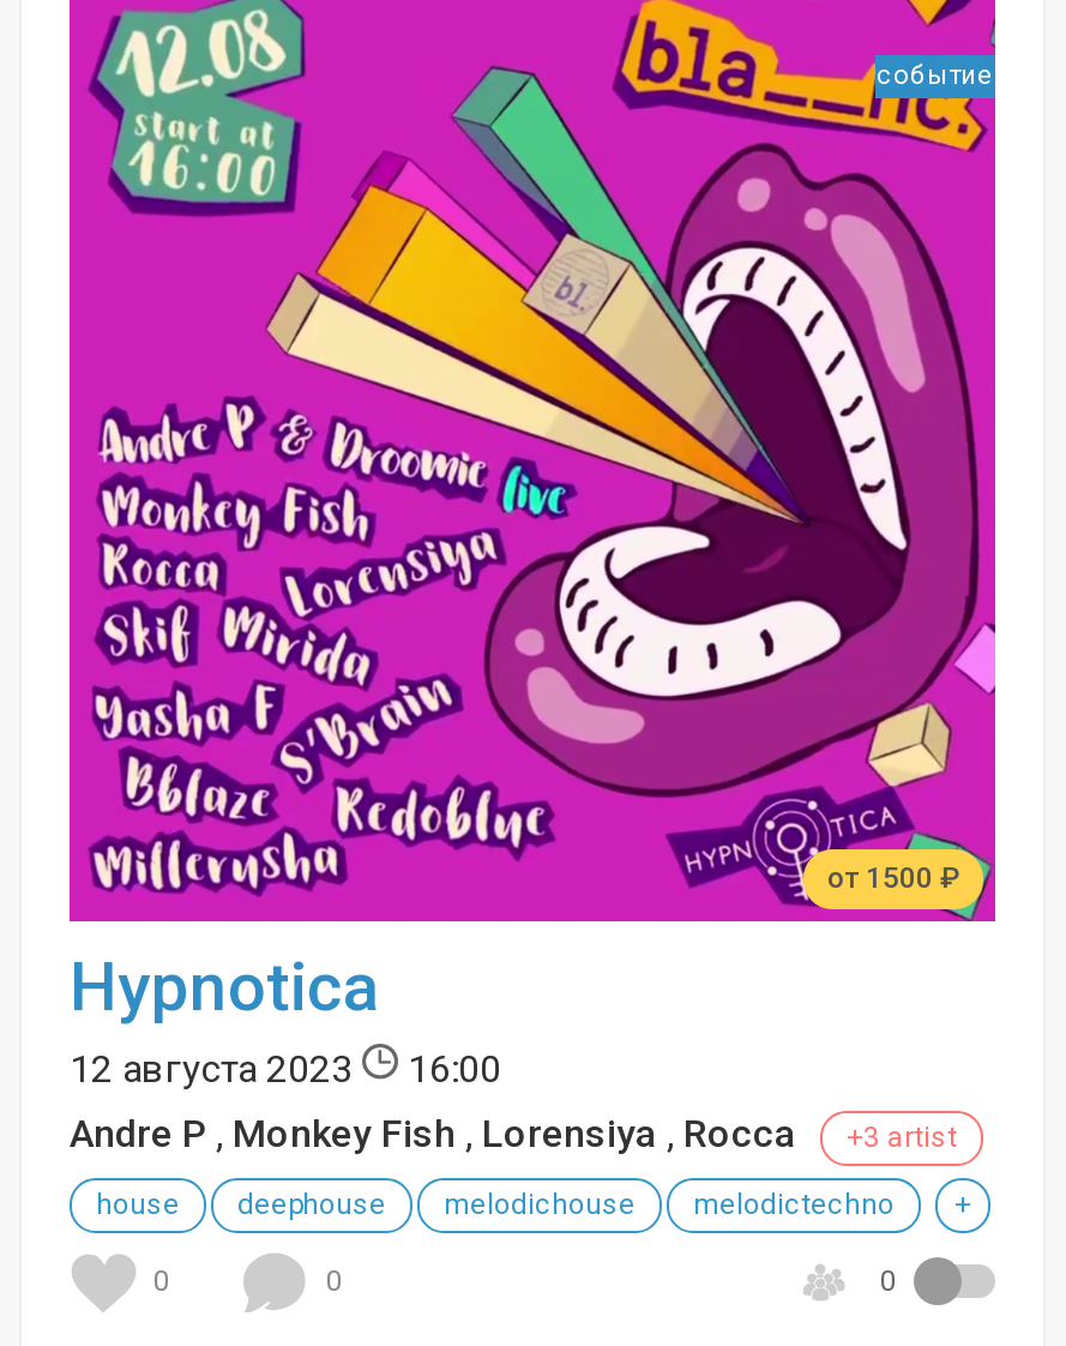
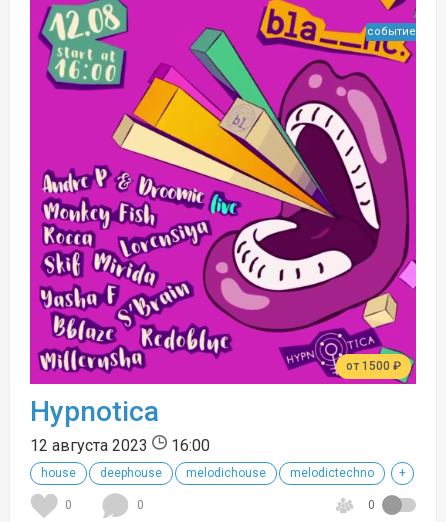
[70,1111,957,1157] Andre P, Monkey Fish, Lorensiya, Rocca | +3 artist -> none

